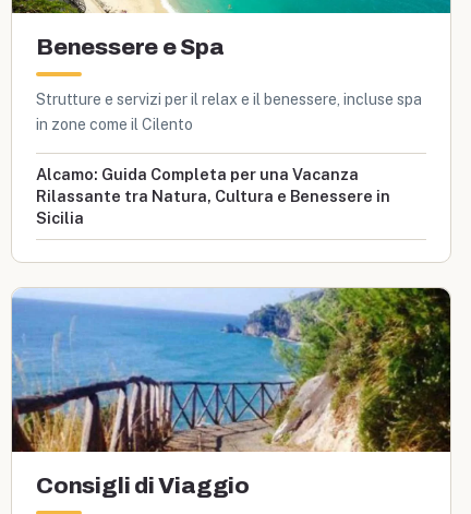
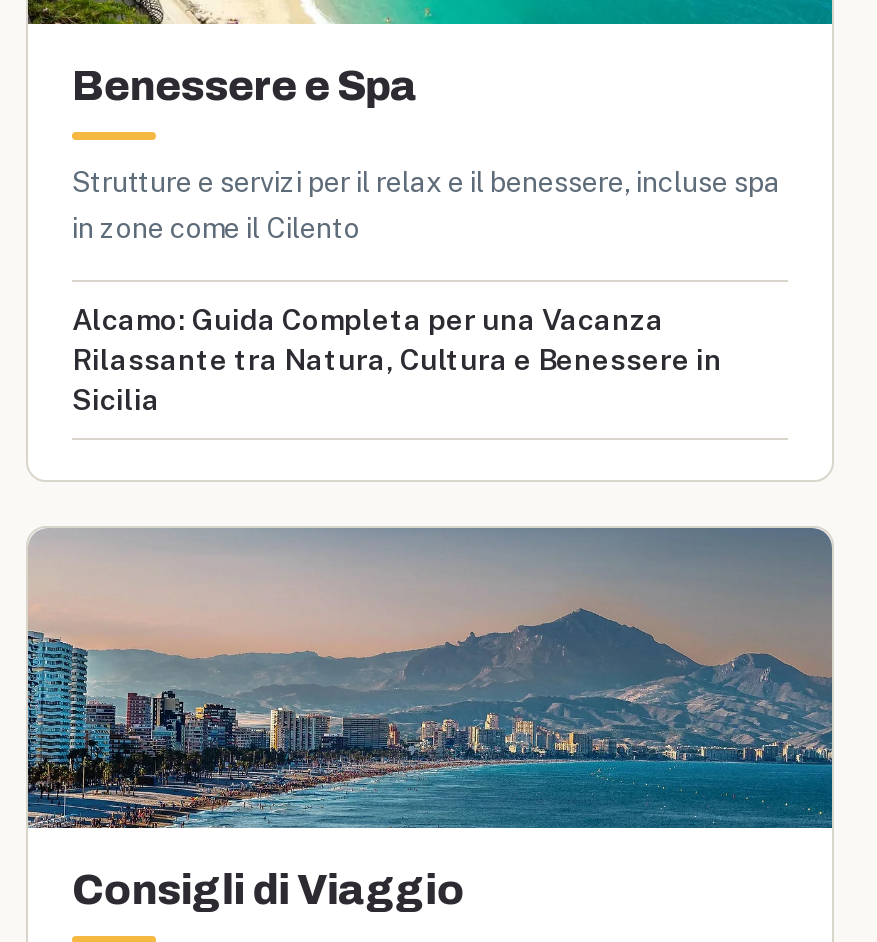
[11,287,451,453] [image] -> [26,526,834,830] [image]

